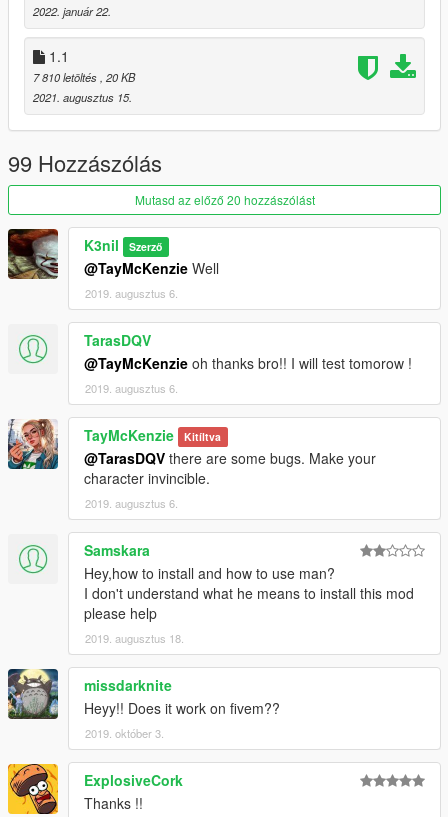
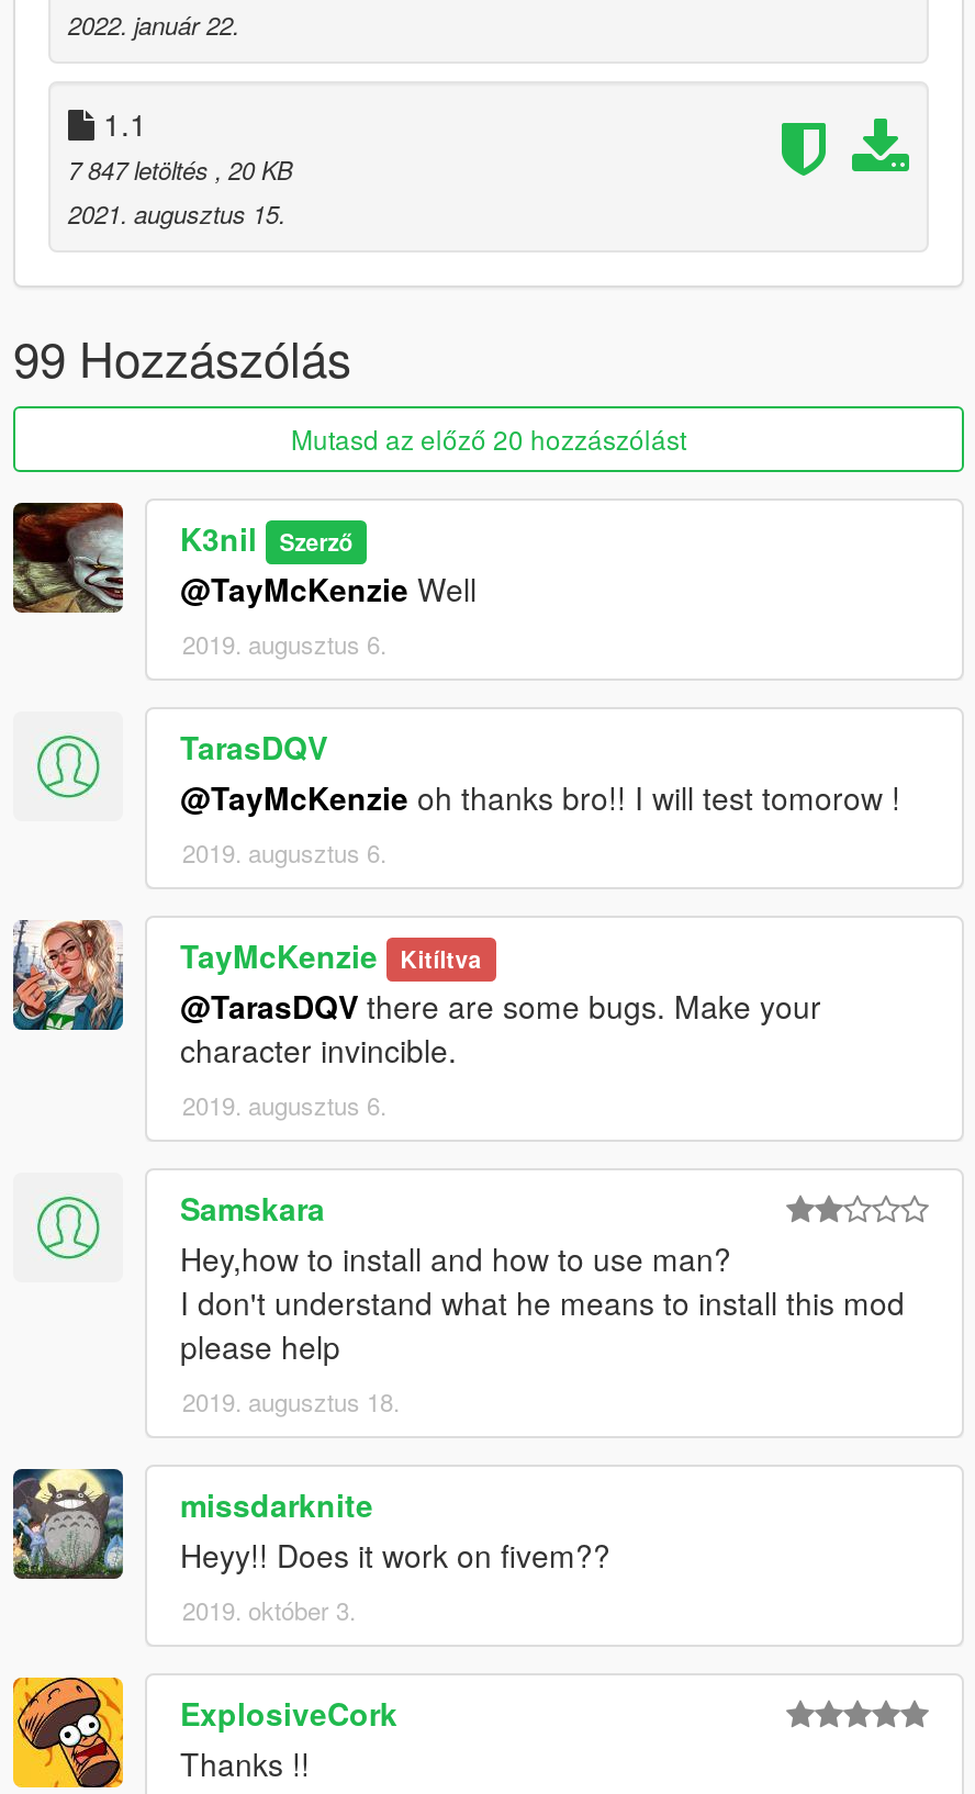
[33,69,135,85] 7 810 letöltés, 20 KB -> [68,151,292,186] 7 847 letöltés, 20 KB

